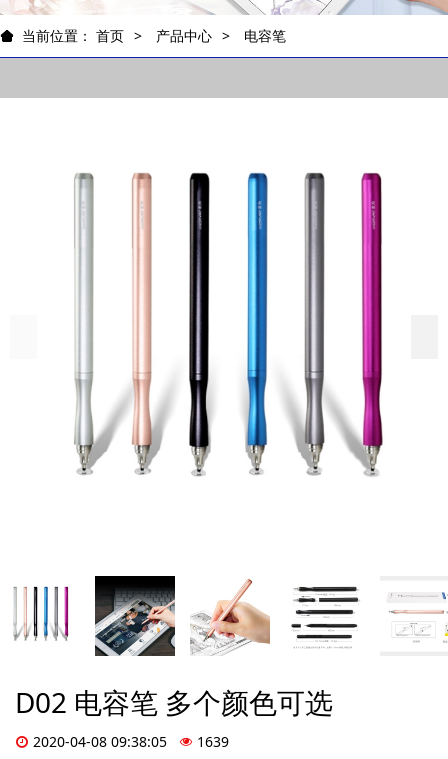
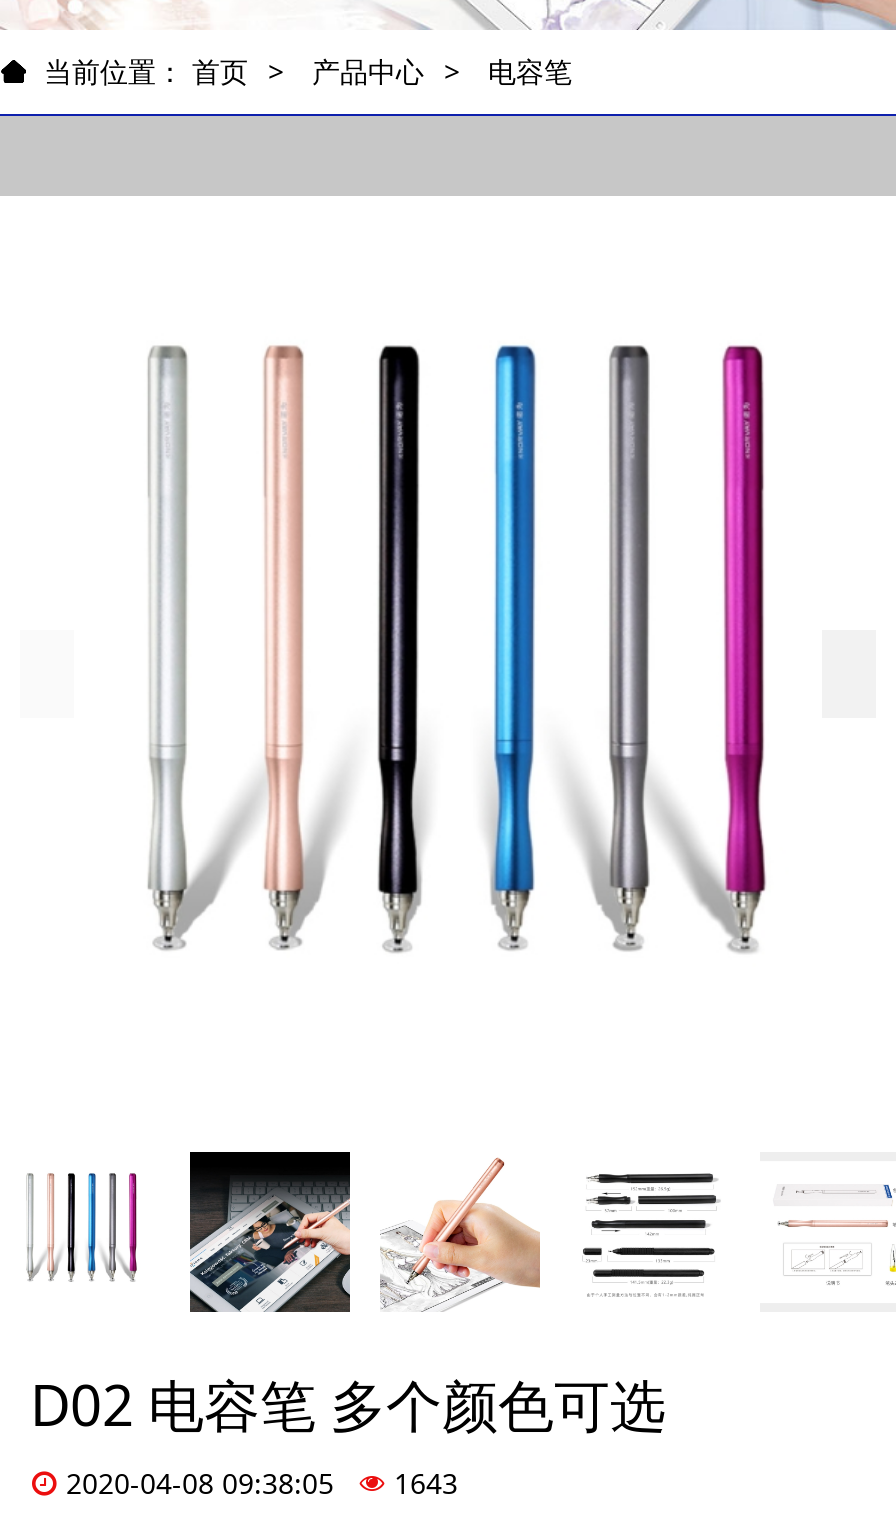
[29,732,229,751] 2020-04-08 09:38:05 1639 -> [58,1465,458,1503] 2020-04-08 09:38:05 1643

